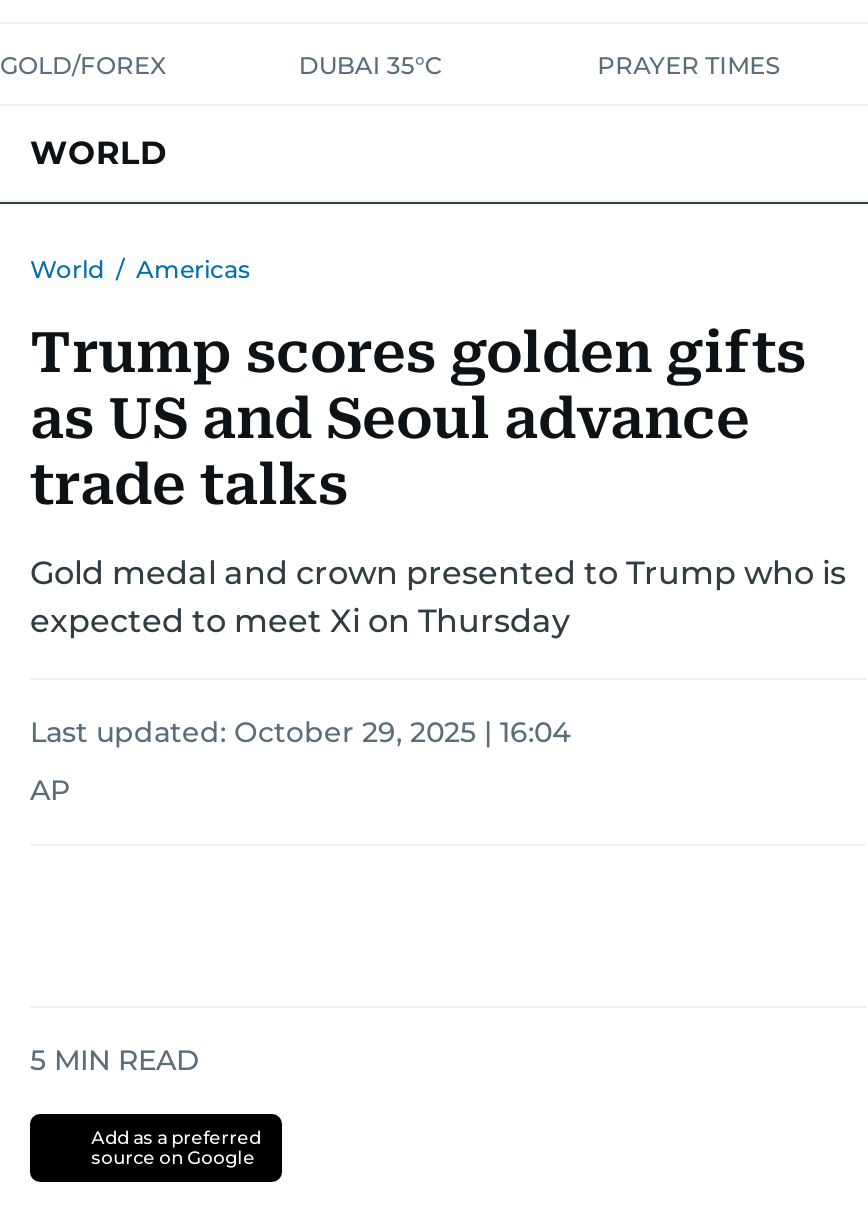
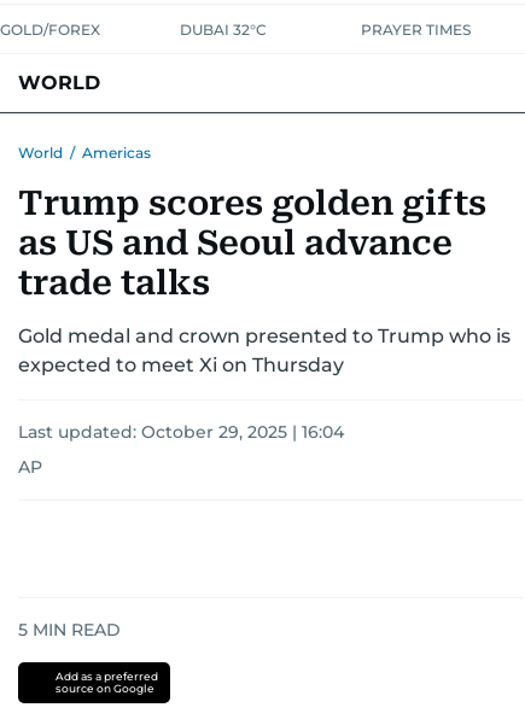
[299,50,443,80] DUBAI 35°C -> [180,21,267,39] DUBAI 32°C

